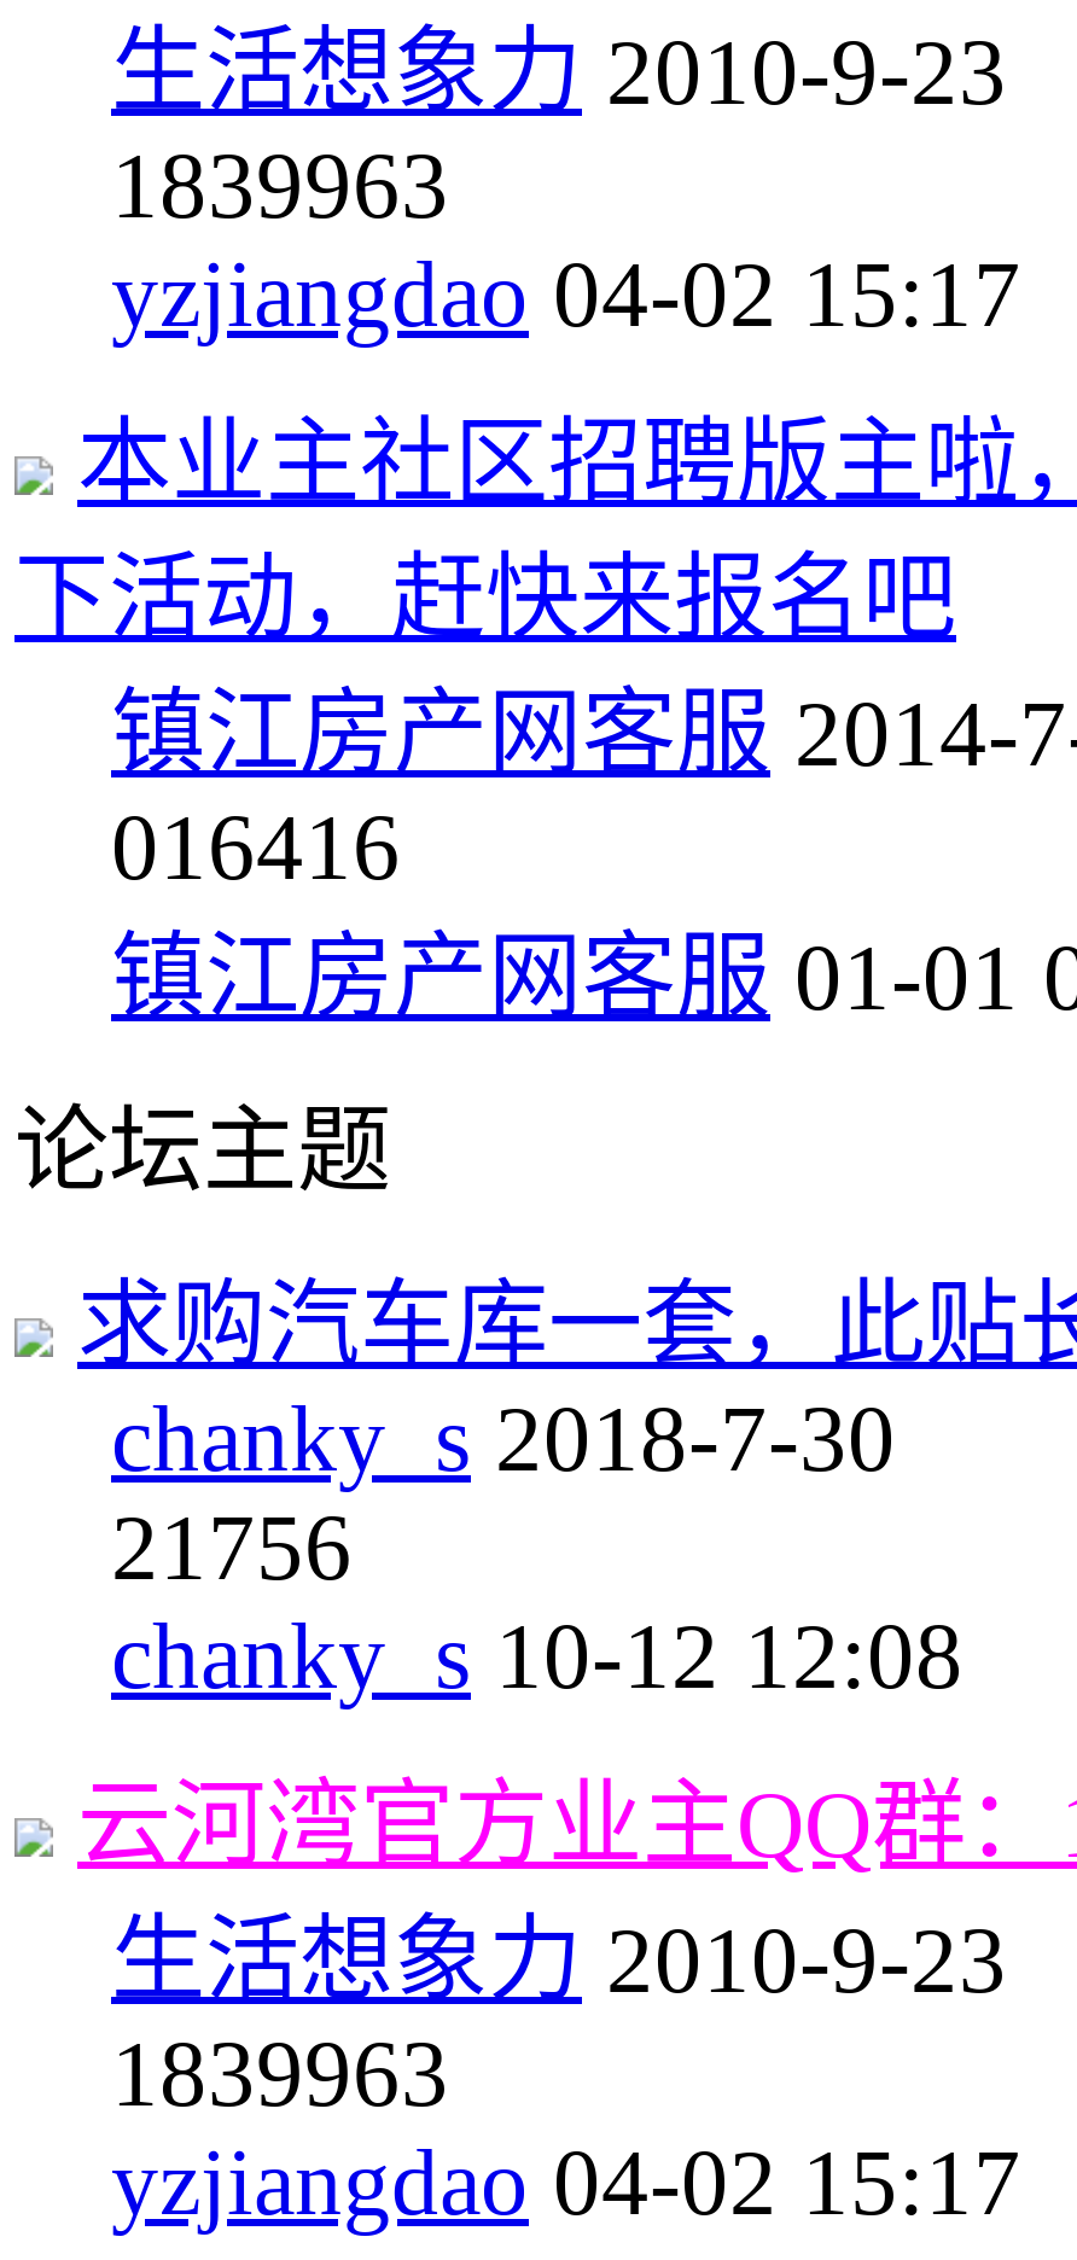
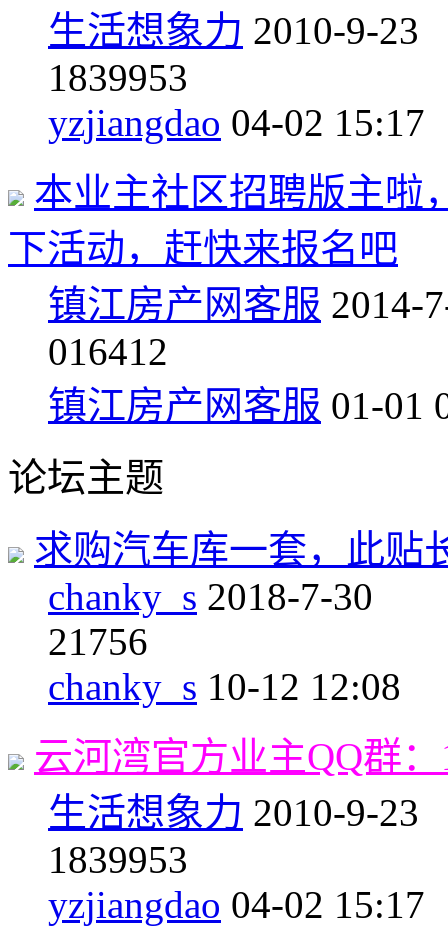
[111,133,449,236] 1839963 -> [48,56,188,99] 1839953
[111,794,401,898] 016416 -> [48,330,168,373] 016412
[111,2021,449,2125] 1839963 -> [48,838,188,881] 1839953

